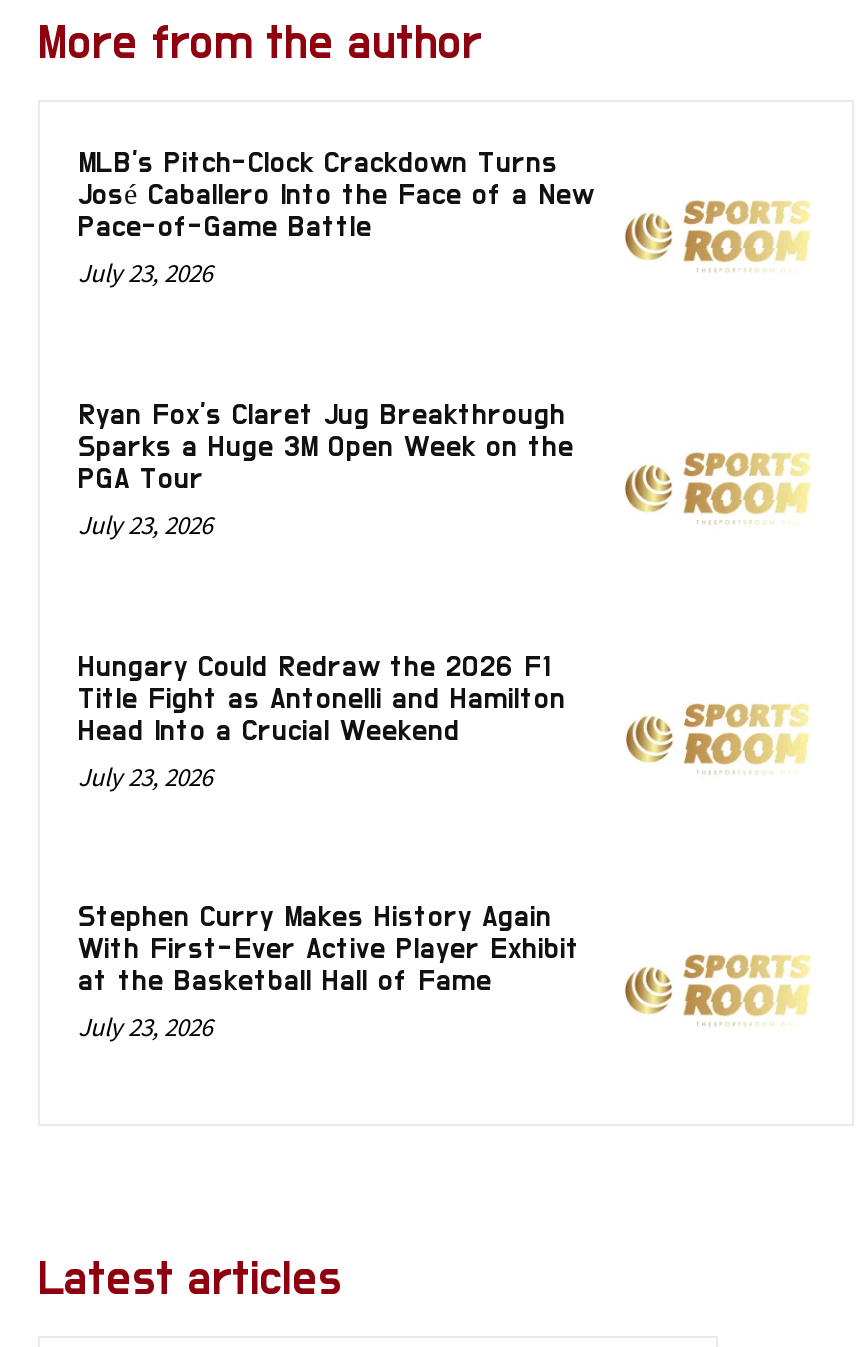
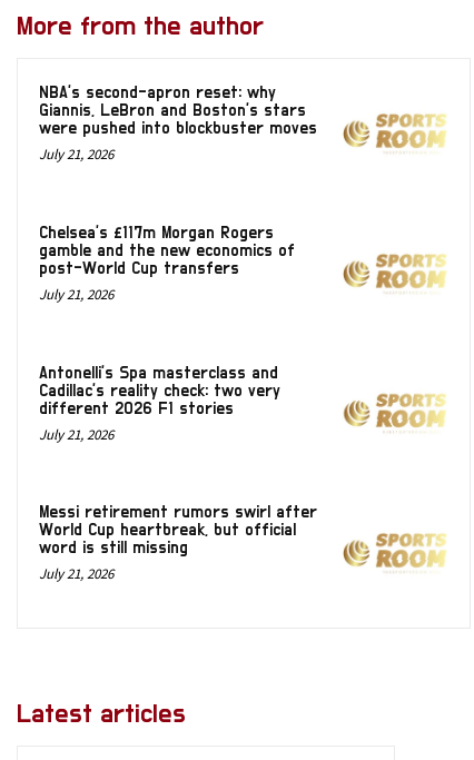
[78,149,594,291] MLB’s Pitch-Clock Crackdown Turns | José Caballero Into the Face of a New | Pace-of-Game Battle | July 23, 2026 -> [39,85,317,164] NBA’s second-apron reset: why | Giannis, LeBron and Boston’s stars | were pushed into blockbuster moves | July 21, 2026
[78,400,574,542] Ryan Fox’s Claret Jug Breakthrough | Sparks a Huge 3M Open Week on the | PGA Tour | July 23, 2026 -> [39,225,295,304] Chelsea’s £117m Morgan Rogers | gamble and the new economics of | post-World Cup transfers | July 21, 2026
[78,652,566,794] Hungary Could Redraw the 2026 F1 | Title Fight as Antonelli and Hamilton | Head Into a Crucial Weekend | July 23, 2026 -> [39,365,280,444] Antonelli’s Spa masterclass and | Cadillac’s reality check: two very | different 2026 F1 stories | July 21, 2026
[78,903,580,1045] Stephen Curry Makes History Again | With First-Ever Active Player Exhibit | at the Basketball Hall of Fame | July 23, 2026 -> [39,505,317,584] Messi retirement rumors swirl after | World Cup heartbreak, but official | word is still missing | July 21, 2026

